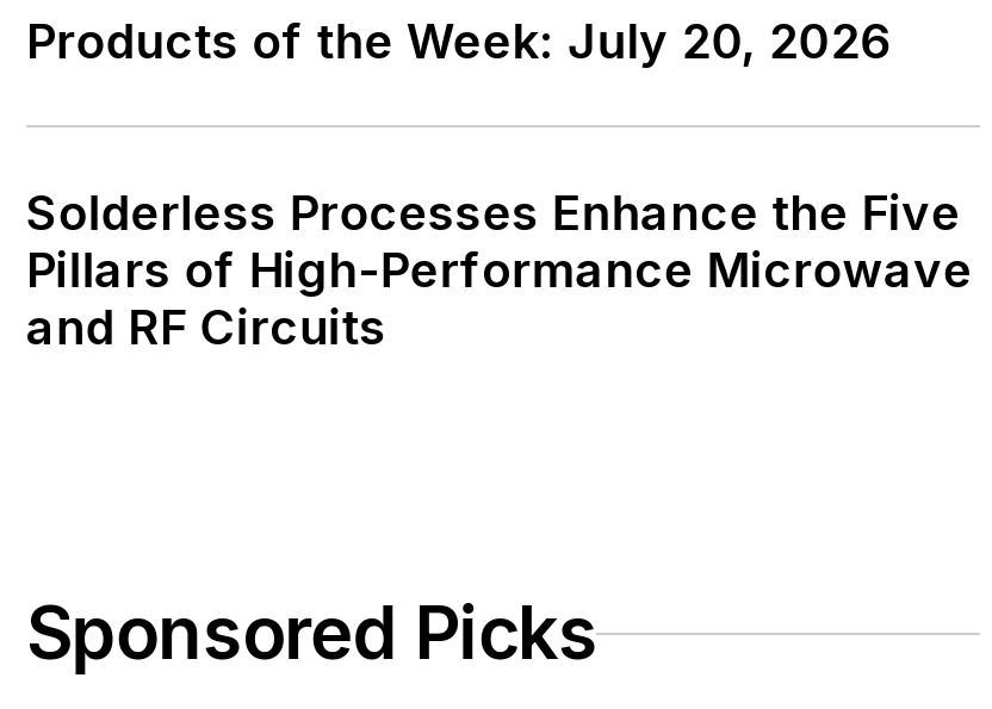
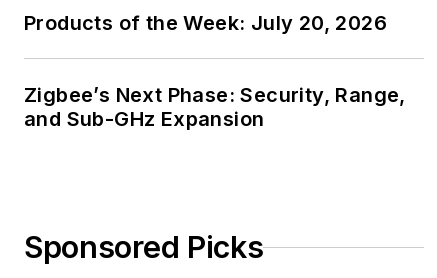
[26,185,972,356] Solderless Processes Enhance the Five | Pillars of High-Performance Microwave | and RF Circuits -> [24,83,406,131] Zigbee’s Next Phase: Security, Range, | and Sub-GHz Expansion

